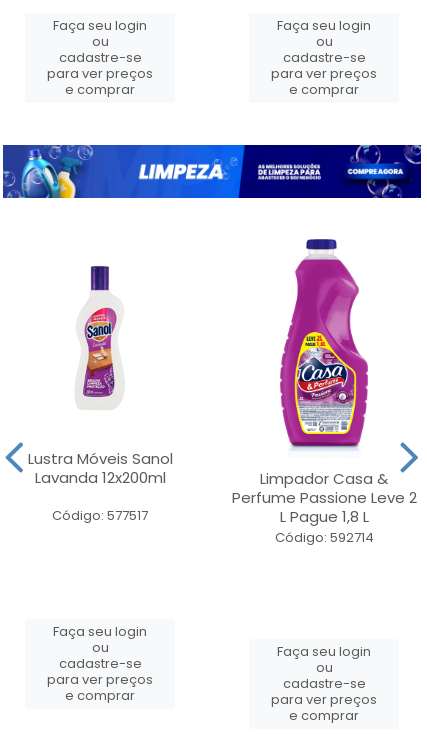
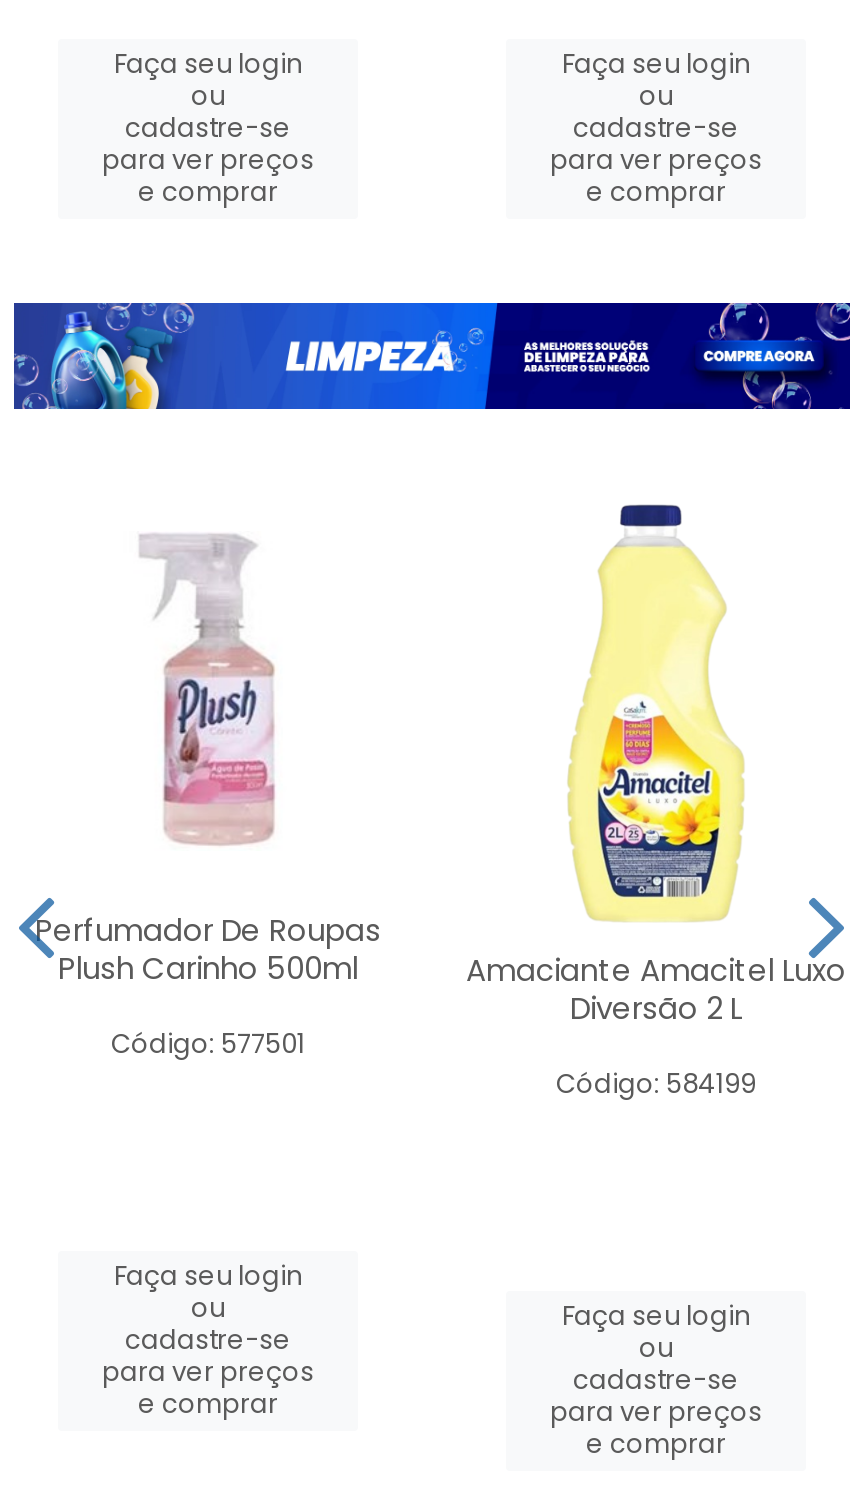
[231,238,416,547] [image] | Limpador Casa & | Perfume Passione Leve 2 | L Pague 1,8 L | Código: 592714 -> [466,491,846,1102] [image] | Amaciante Amacitel Luxo | Diversão 2 L | Código: 584199
[27,261,172,488] [image] | Lustra Móveis Sanol | Lavanda 12x200ml -> [35,533,381,988] [image] | Perfumador De Roupas | Plush Carinho 500ml
[52,506,148,525] Código: 577517 -> [111,1024,305,1062] Código: 577501

